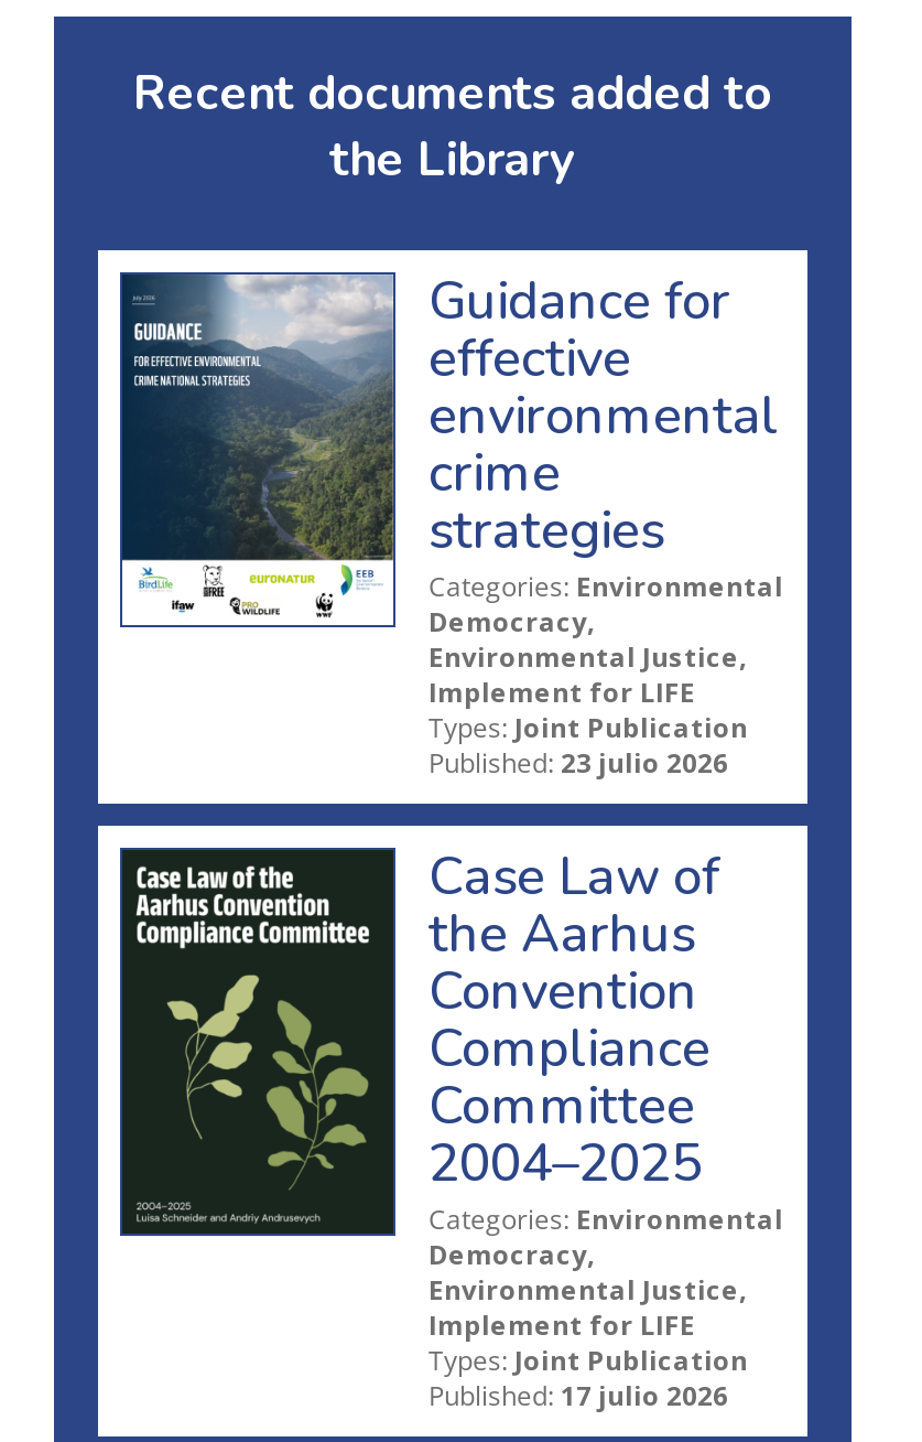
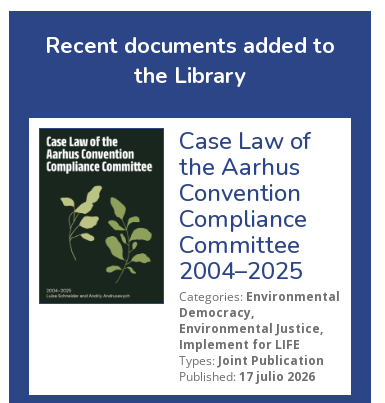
[120,266,783,782] [image] | Guidance for | effective | environmental | crime | strategies | Categories: Environmental | Democracy, | Environmental Justice, | Implement for LIFE | Types: Joint Publication | Published: 23 julio 2026 -> none

